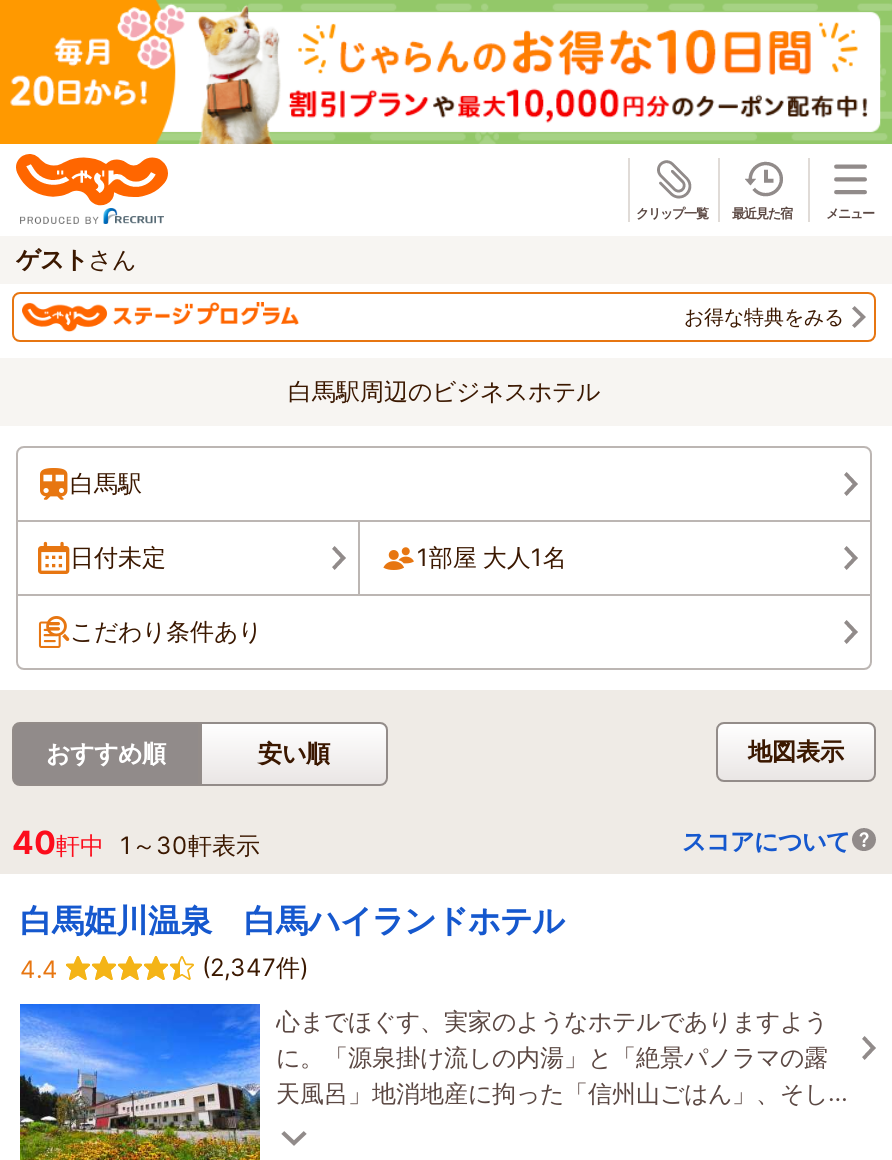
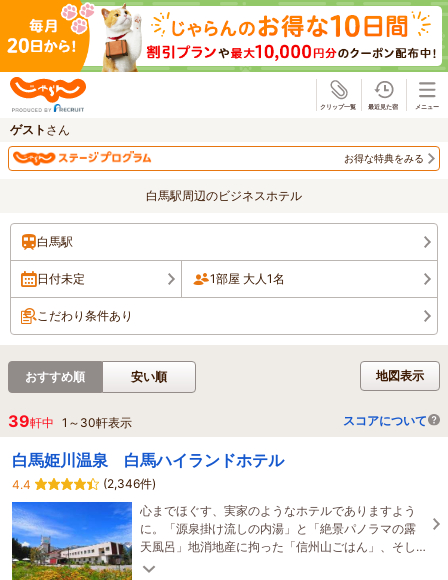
[12,821,260,861] 40軒中 1～30軒表示 -> [8,411,132,431] 39軒中 1～30軒表示
[202,951,308,981] (2,347件) -> [103,476,156,491] (2,346件)

